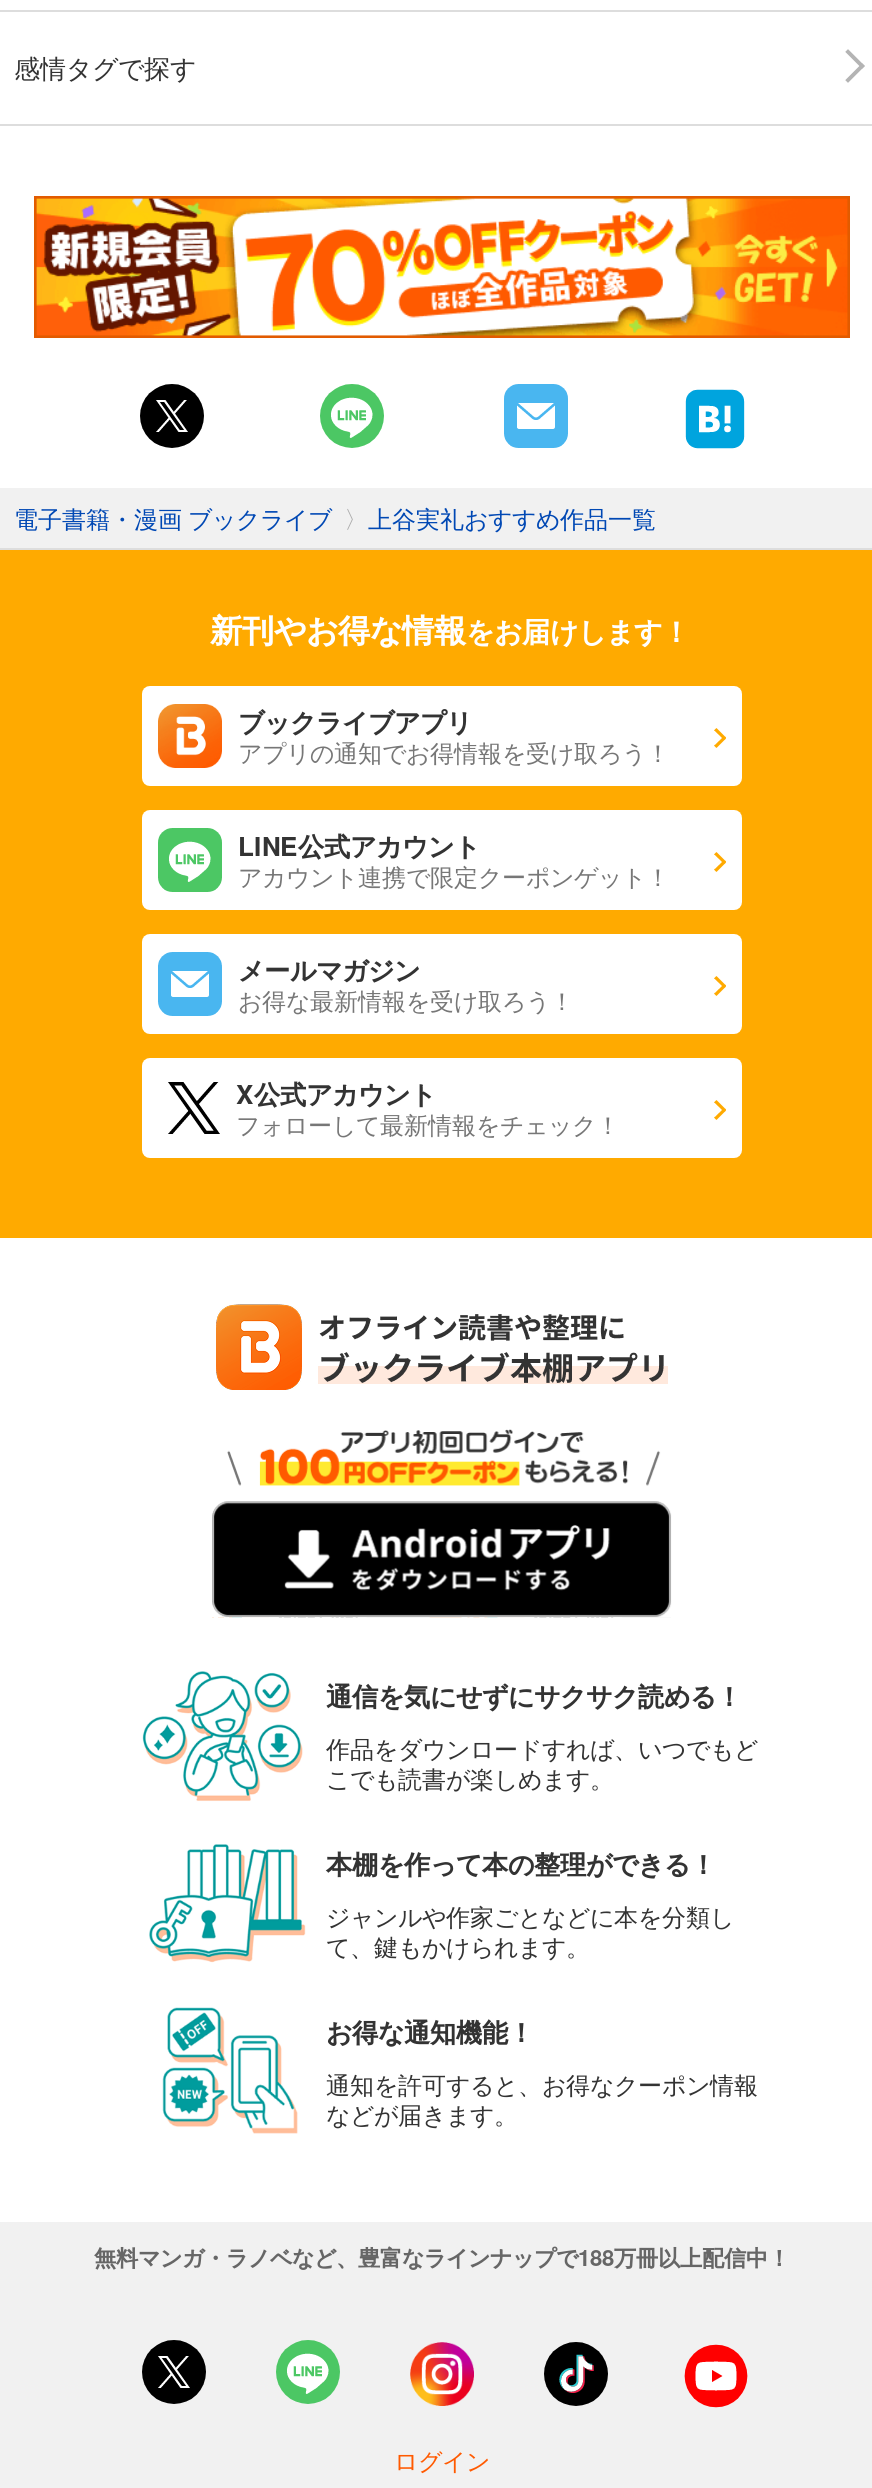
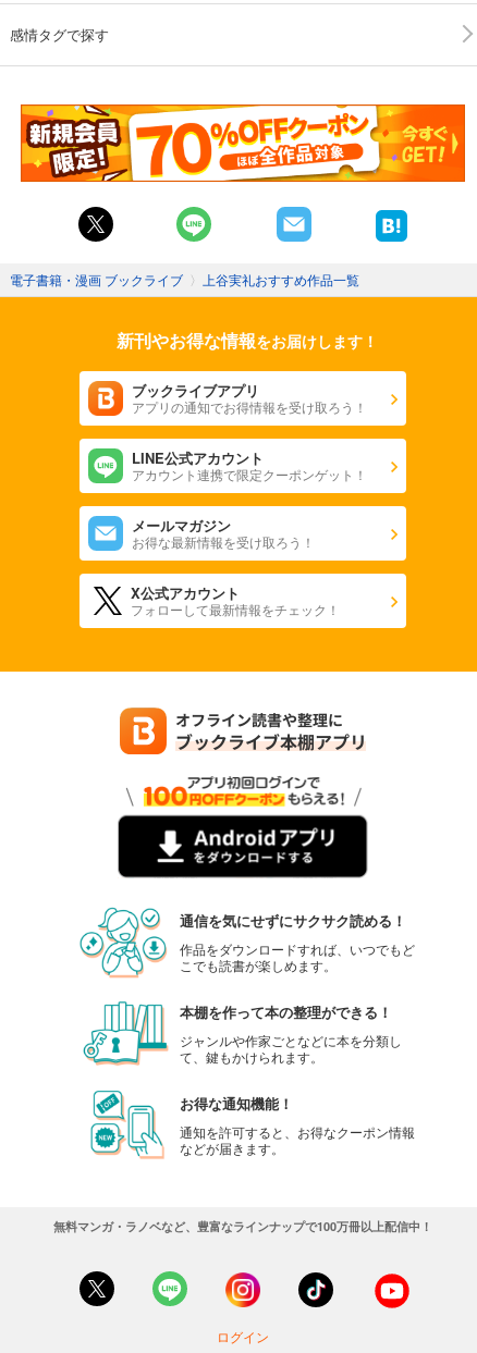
[94,2243,790,2273] 無料マンガ・ラノベなど、豊富なラインナップで188万冊以上配信中！ -> [53,1218,432,1235] 無料マンガ・ラノベなど、豊富なラインナップで100万冊以上配信中！

